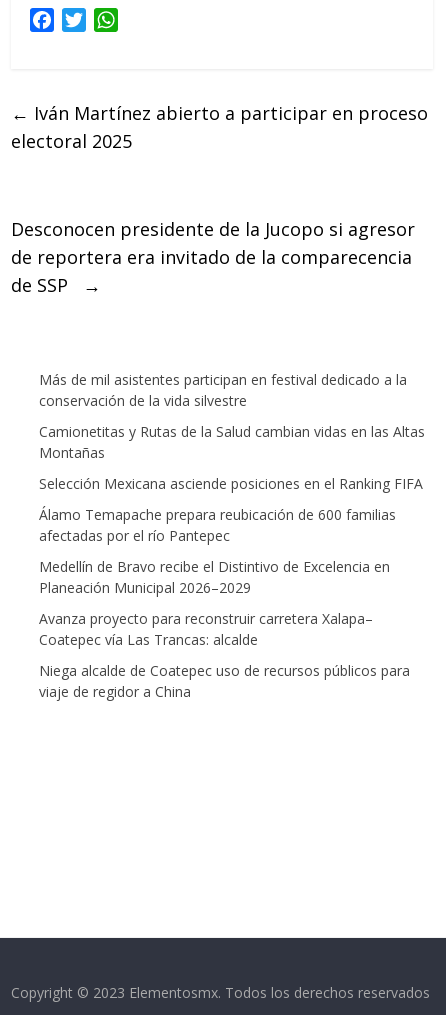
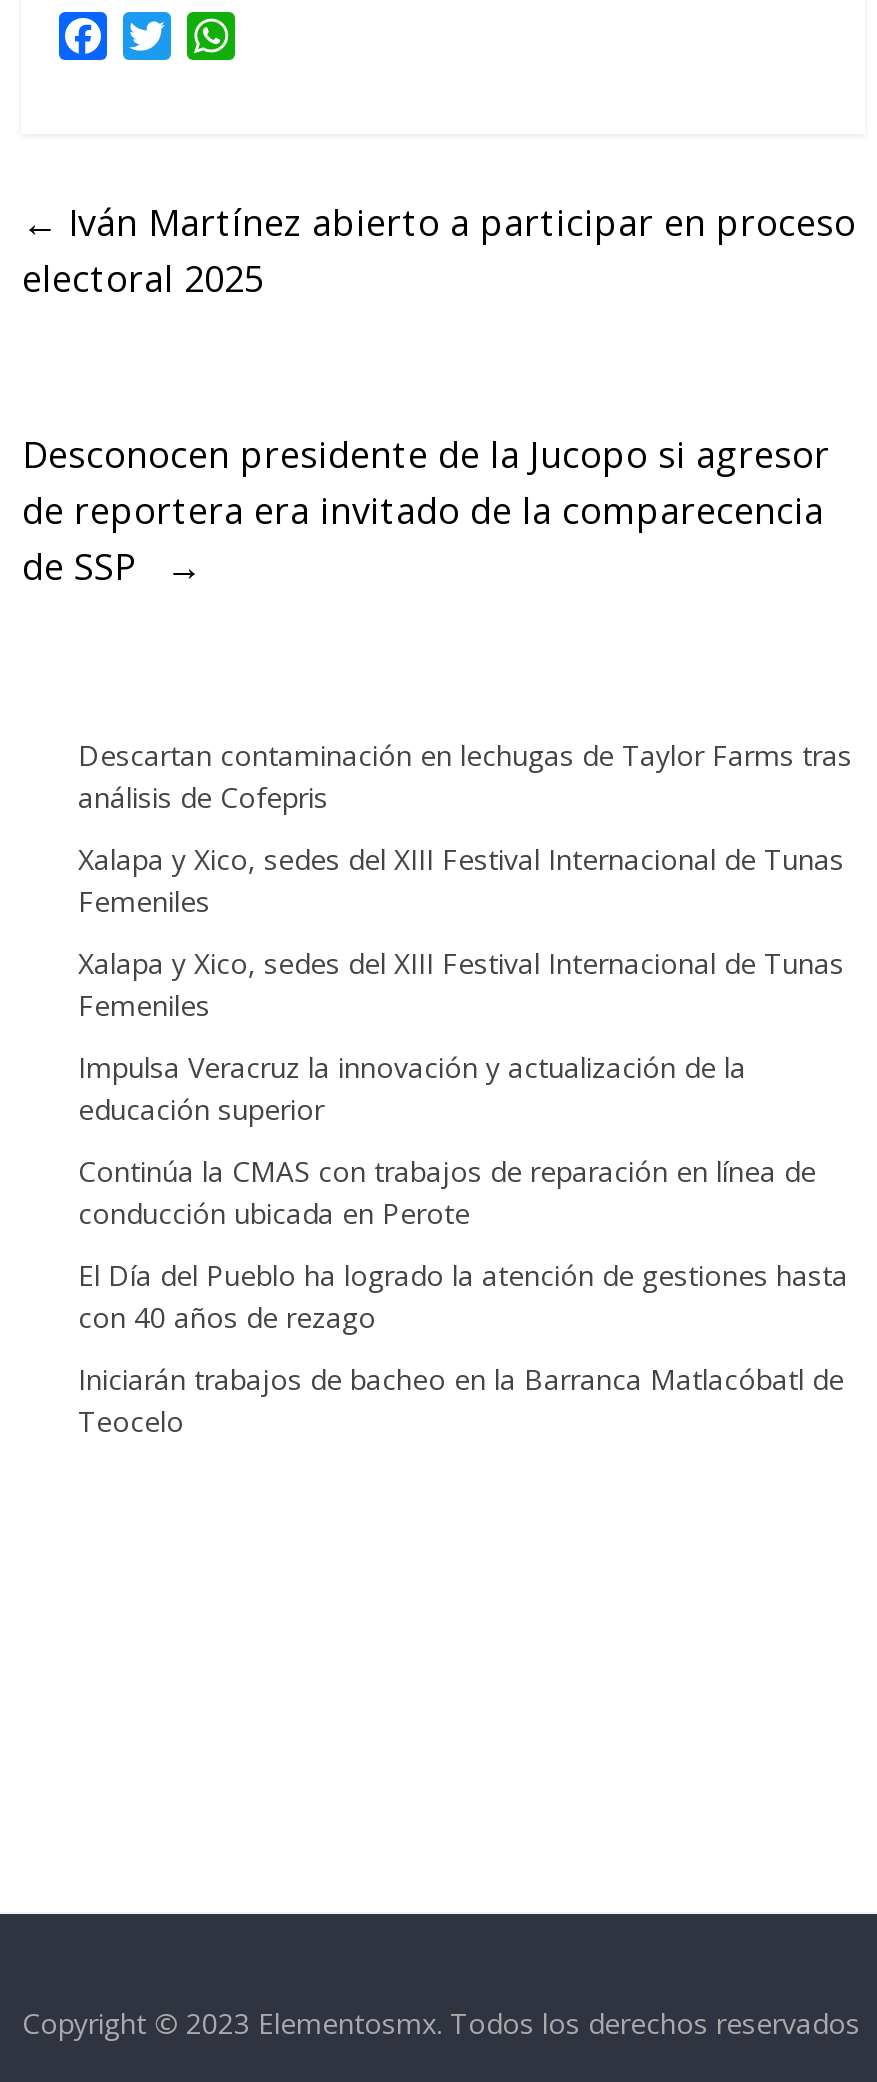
[39,370,407,410] Más de mil asistentes participan en festival dedicado a la | conservación de la vida silvestre -> [78,735,852,815] Descartan contaminación en lechugas de Taylor Farms tras | análisis de Cofepris
[39,422,425,462] Camionetitas y Rutas de la Salud cambian vidas en las Altas | Montañas -> [78,839,844,919] Xalapa y Xico, sedes del XIII Festival Internacional de Tunas | Femeniles
[39,474,423,493] Selección Mexicana asciende posiciones en el Ranking FIFA -> [78,943,844,1023] Xalapa y Xico, sedes del XIII Festival Internacional de Tunas | Femeniles
[39,505,396,545] Álamo Temapache prepara reubicación de 600 familias | afectadas por el río Pantepec -> [78,1047,746,1127] Impulsa Veracruz la innovación y actualización de la | educación superior
[39,557,390,597] Medellín de Bravo recibe el Distintivo de Excelencia en | Planeación Municipal 2026–2029 -> [78,1151,816,1231] Continúa la CMAS con trabajos de reparación en línea de | conducción ubicada en Perote
[39,609,373,649] Avanza proyecto para reconstruir carretera Xalapa– | Coatepec vía Las Trancas: alcalde -> [78,1255,848,1335] El Día del Pueblo ha logrado la atención de gestiones hasta | con 40 años de rezago
[39,661,410,701] Niega alcalde de Coatepec uso de recursos públicos para | viaje de regidor a China -> [78,1359,844,1439] Iniciarán trabajos de bacheo en la Barranca Matlacóbatl de | Teocelo

